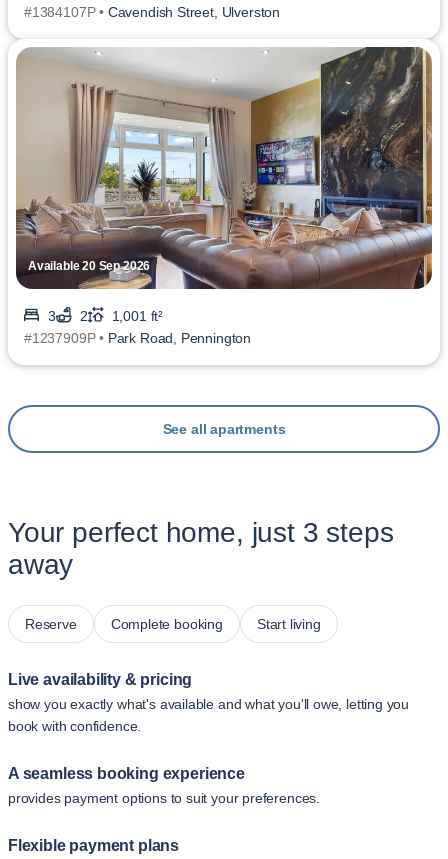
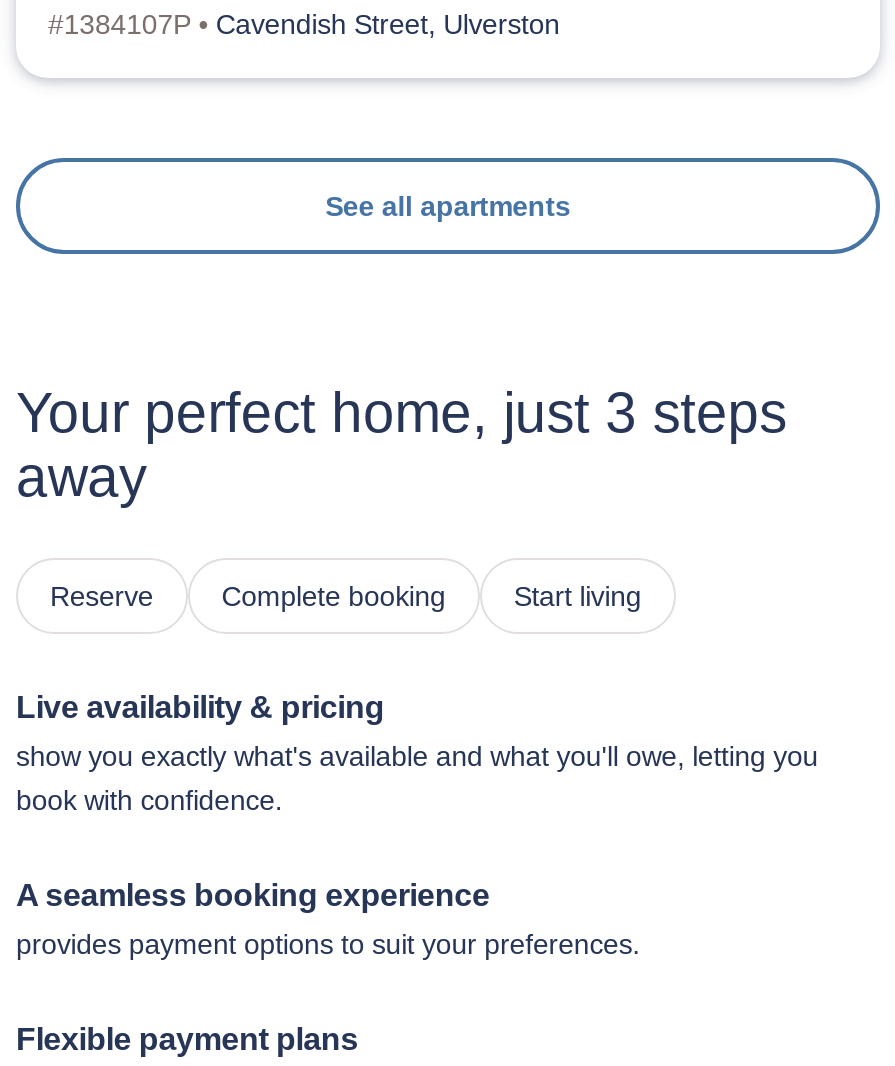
[15,46,433,346] [image] | Available 20 Sep 2026 | 3 | 2 | 1,001 ft² | #1237909P • Park Road, Pennington -> none

